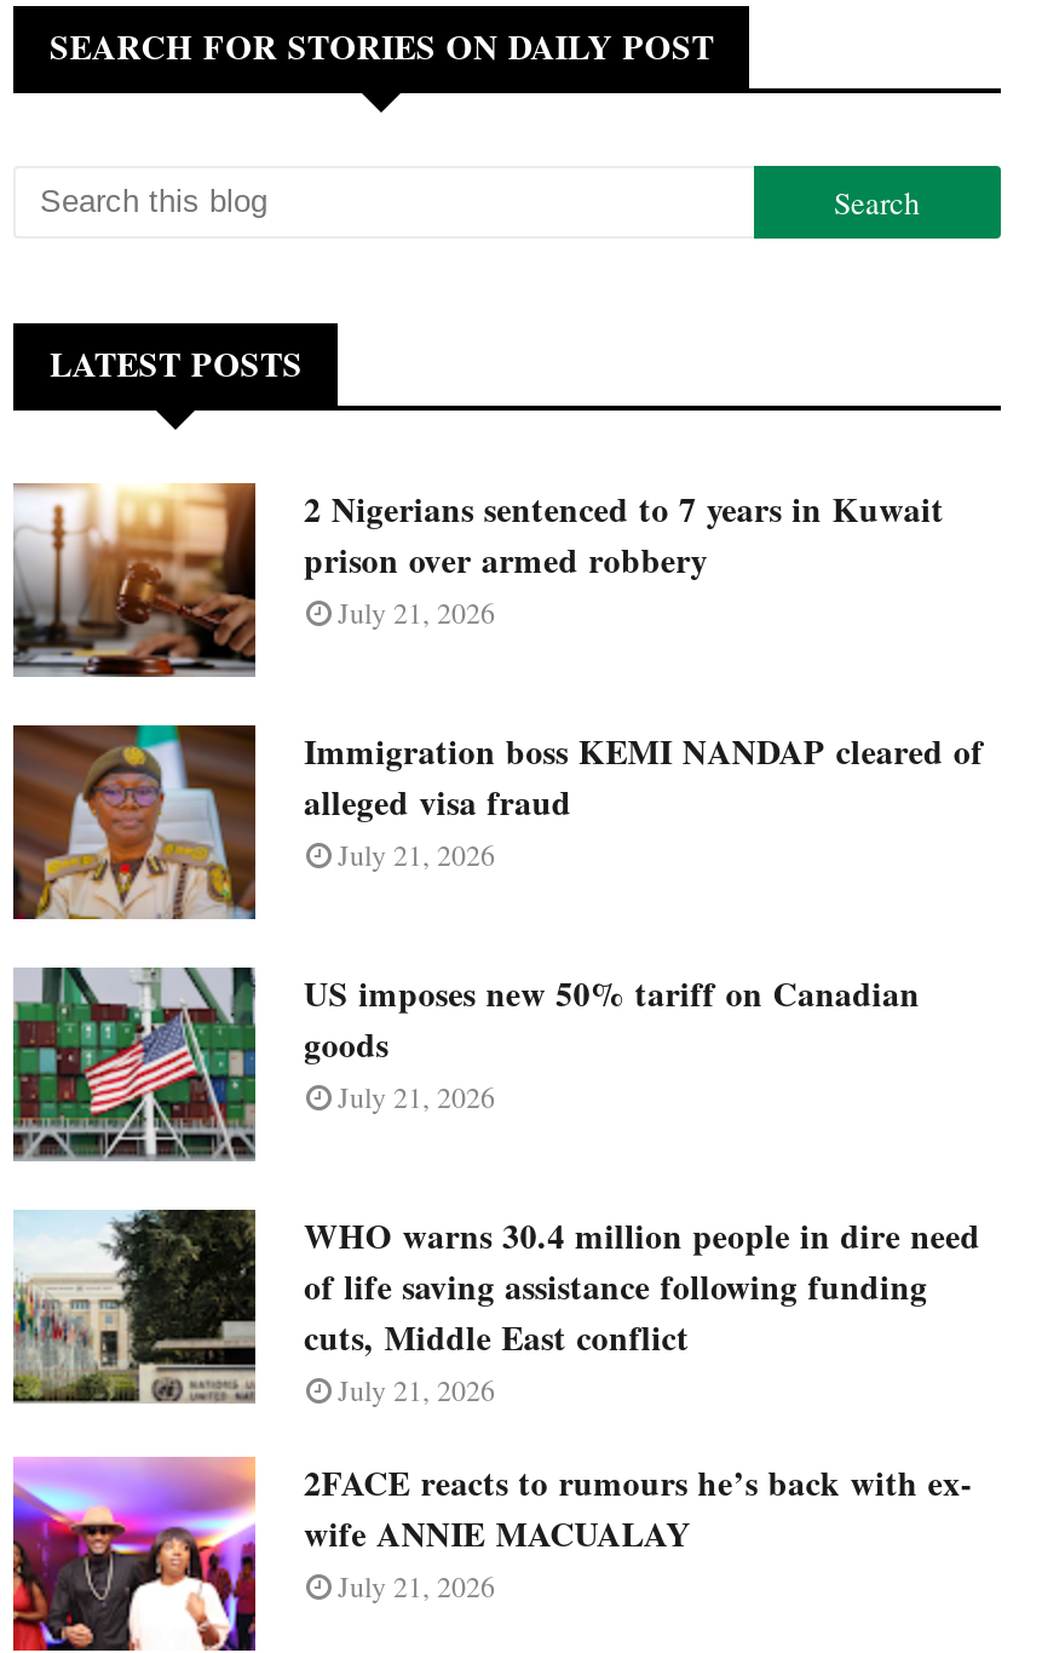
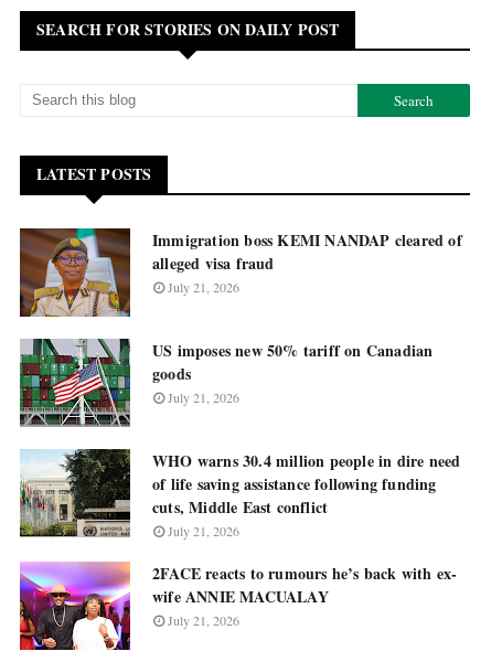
[13,481,944,679] [image] | 2 Nigerians sentenced to 7 years in Kuwait | prison over armed robbery | July 21, 2026 -> none

